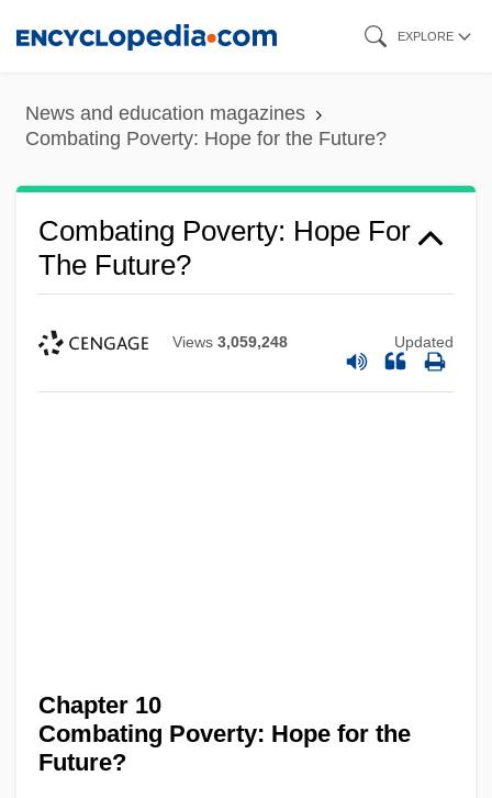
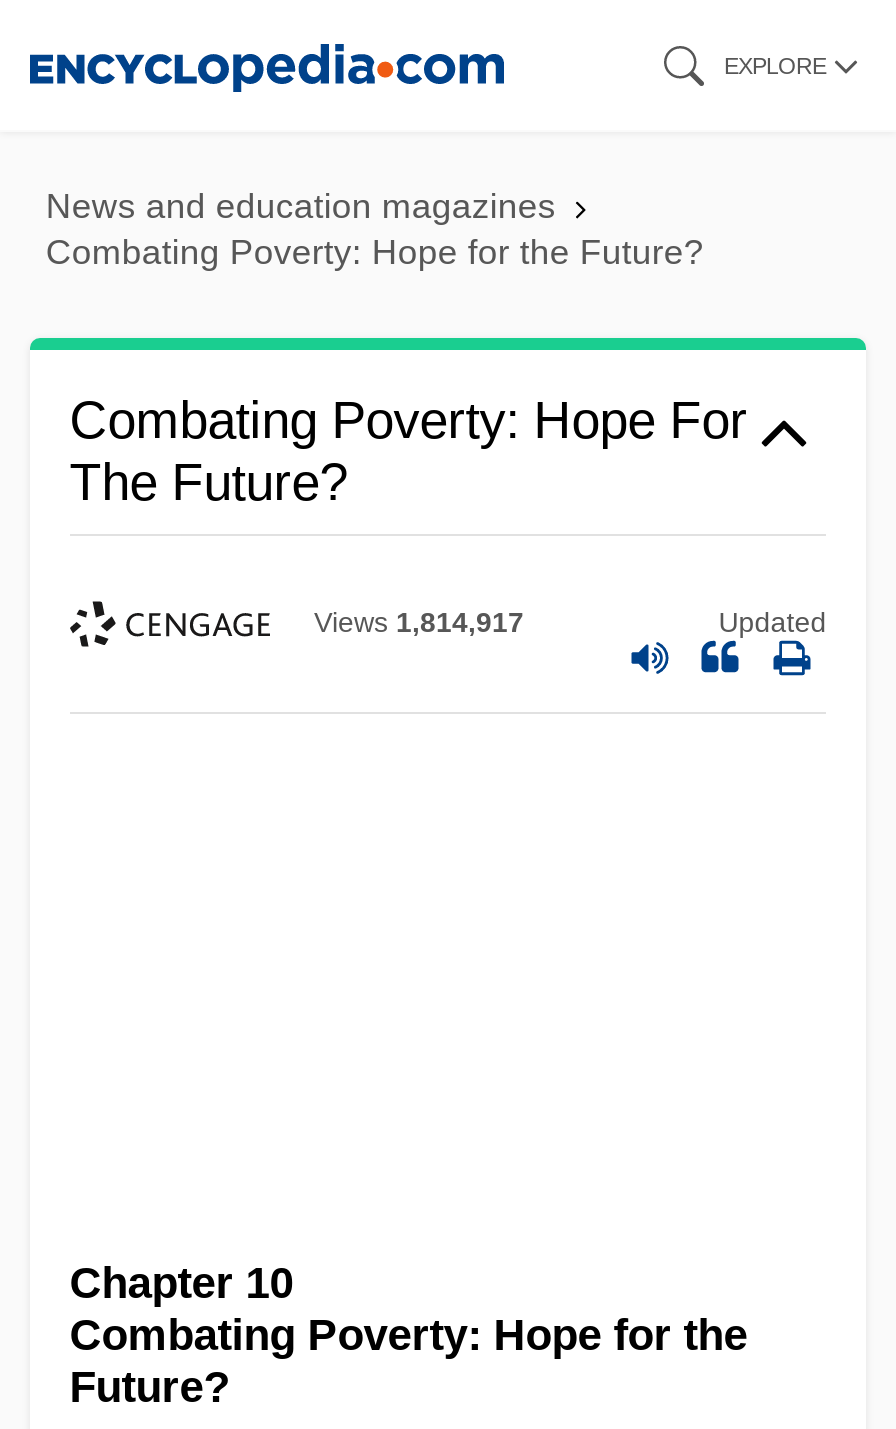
[172,334,288,351] Views 3,059,248 -> [314,607,524,639] Views 1,814,917

